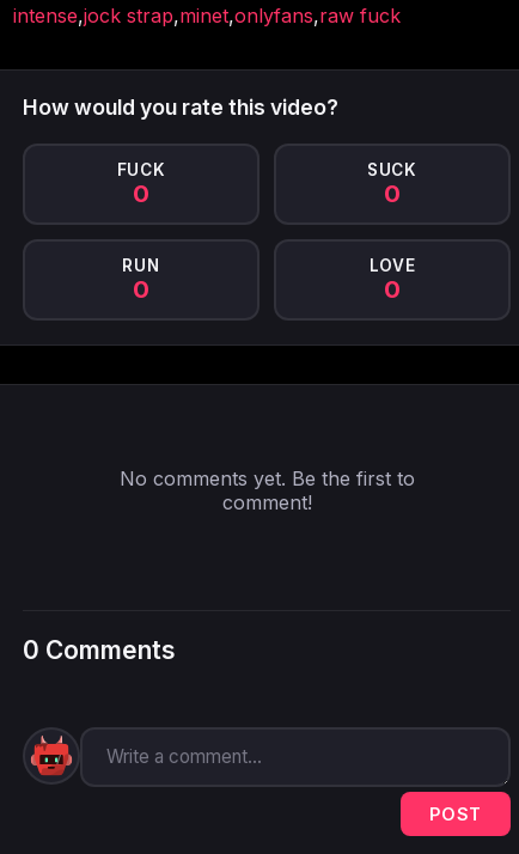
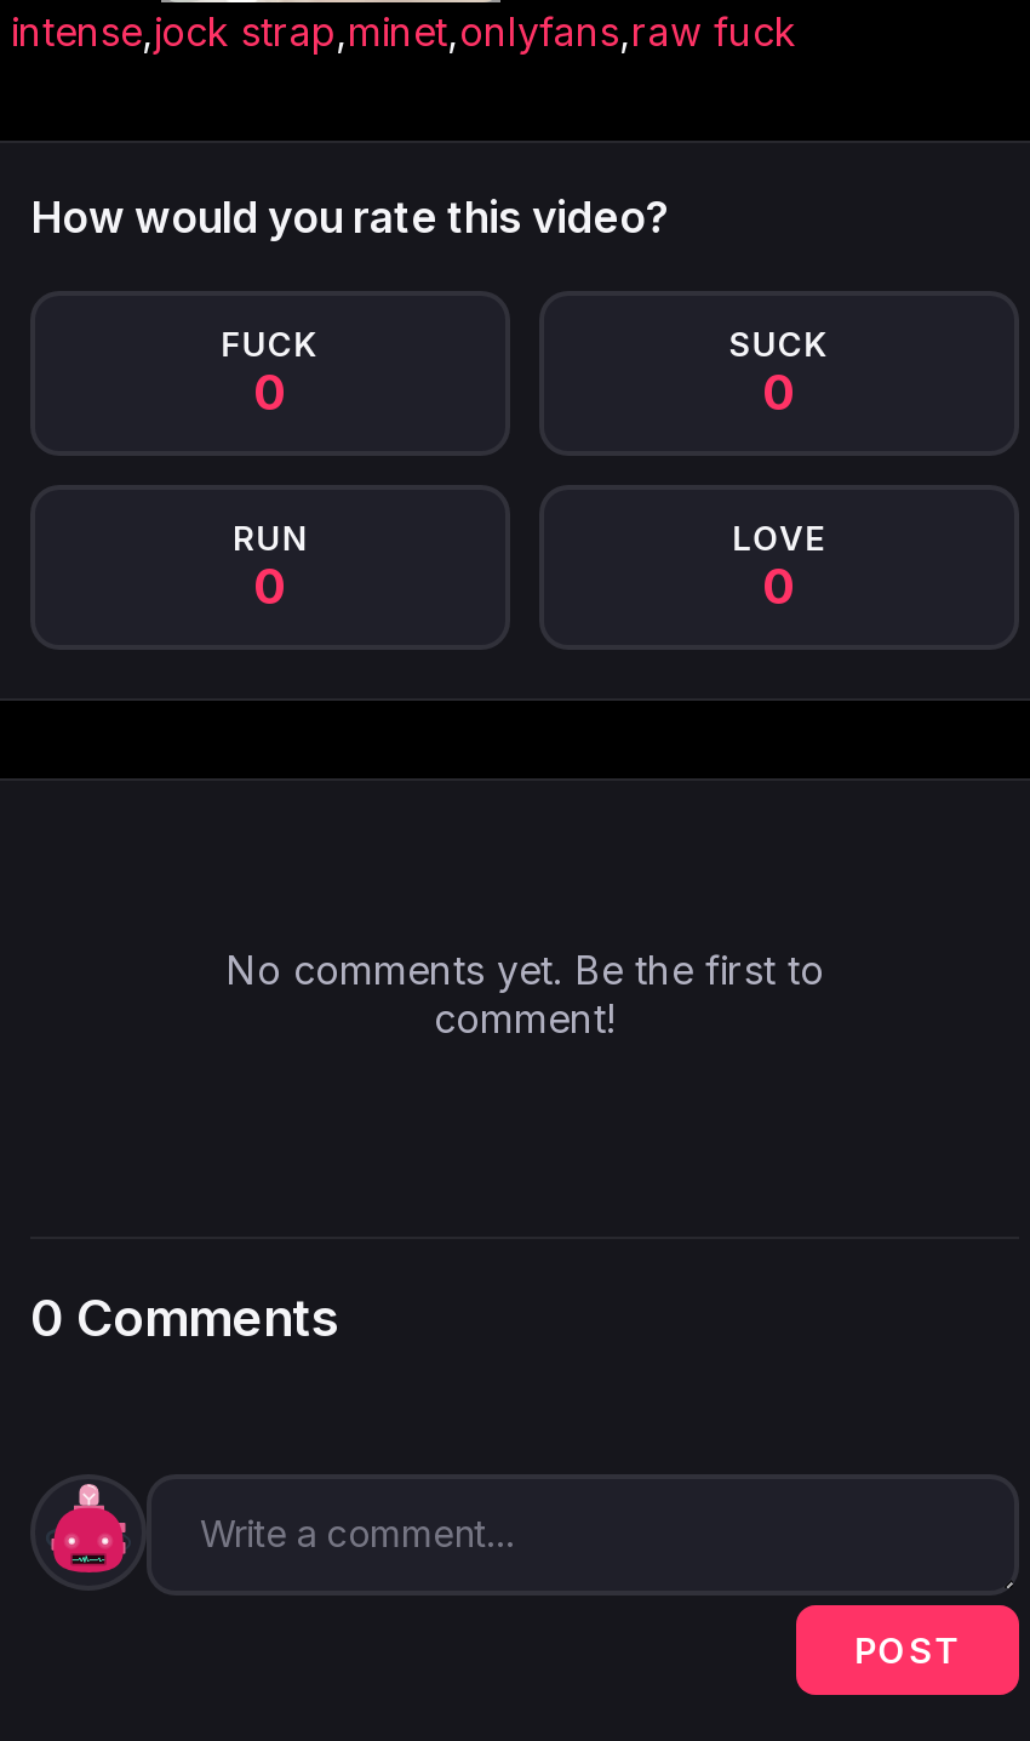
[30,732,73,776] [image] -> [47,1482,130,1574] [image]

